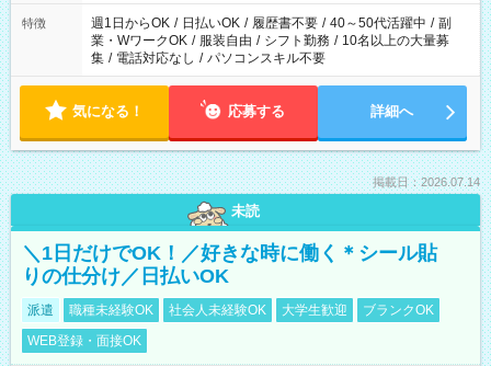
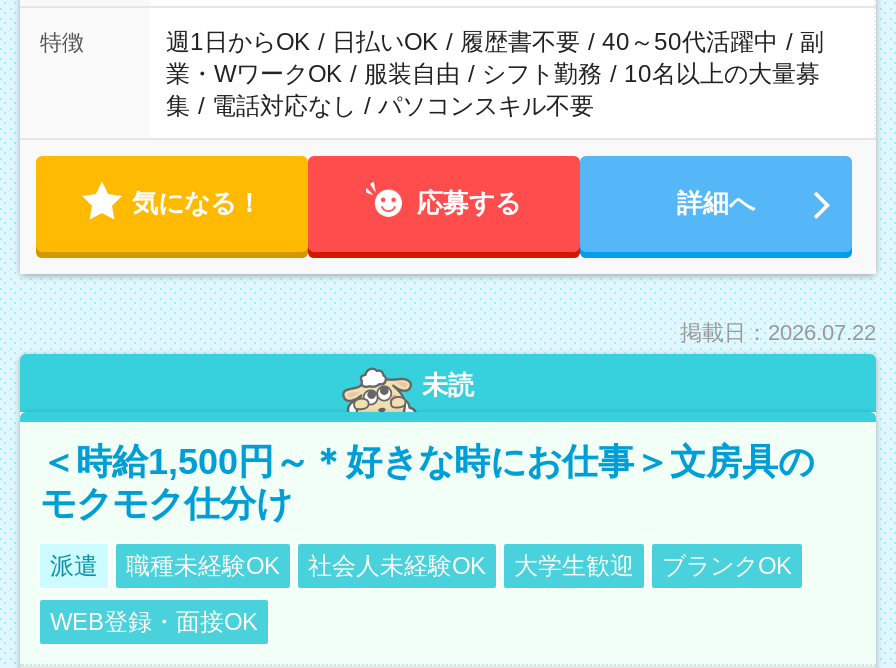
[373,175,480,188] 掲載日：2026.07.14 -> [680,320,876,344] 掲載日：2026.07.22
[22,242,437,287] ＼1日だけでOK！／好きな時に働く＊シール貼 | りの仕分け／日払いOK -> [40,442,814,524] ＜時給1,500円～＊好きな時にお仕事＞文房具の | モクモク仕分け

